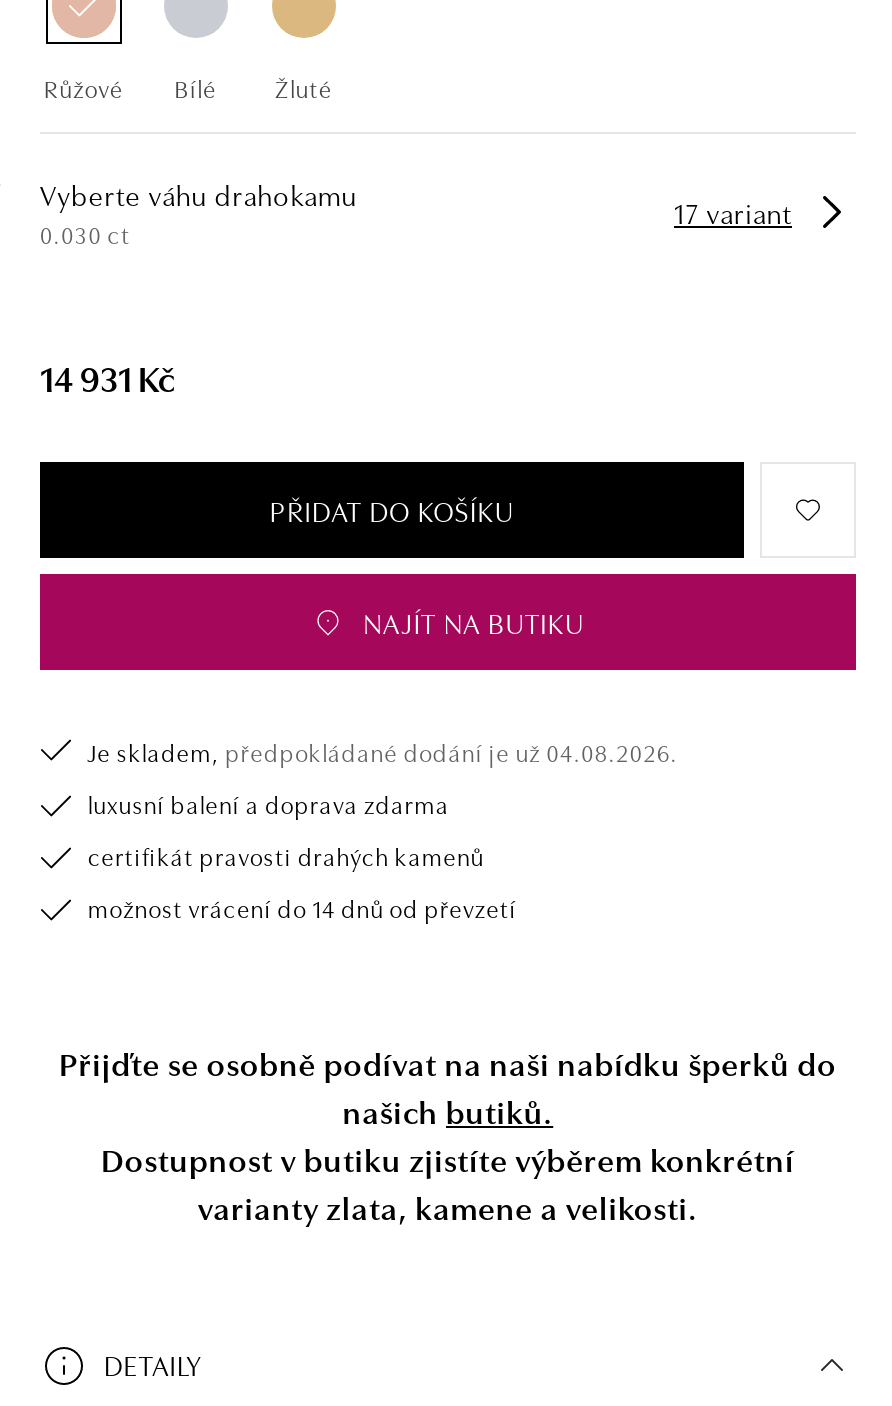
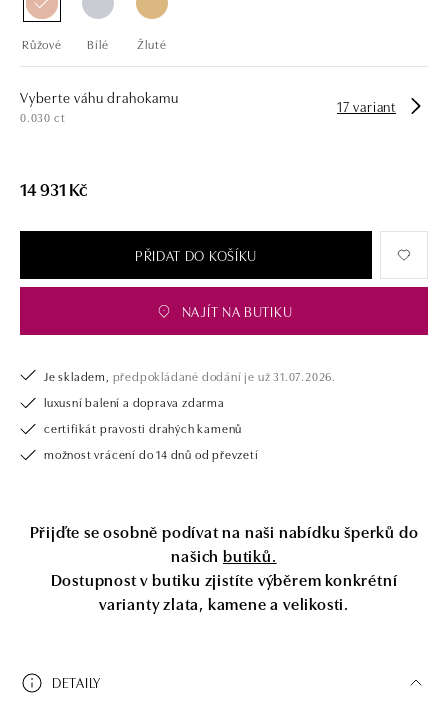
[88,733,678,767] Je skladem, předpokládané dodání je už 04.08.2026. -> [44,367,336,384] Je skladem, předpokládané dodání je už 31.07.2026.

